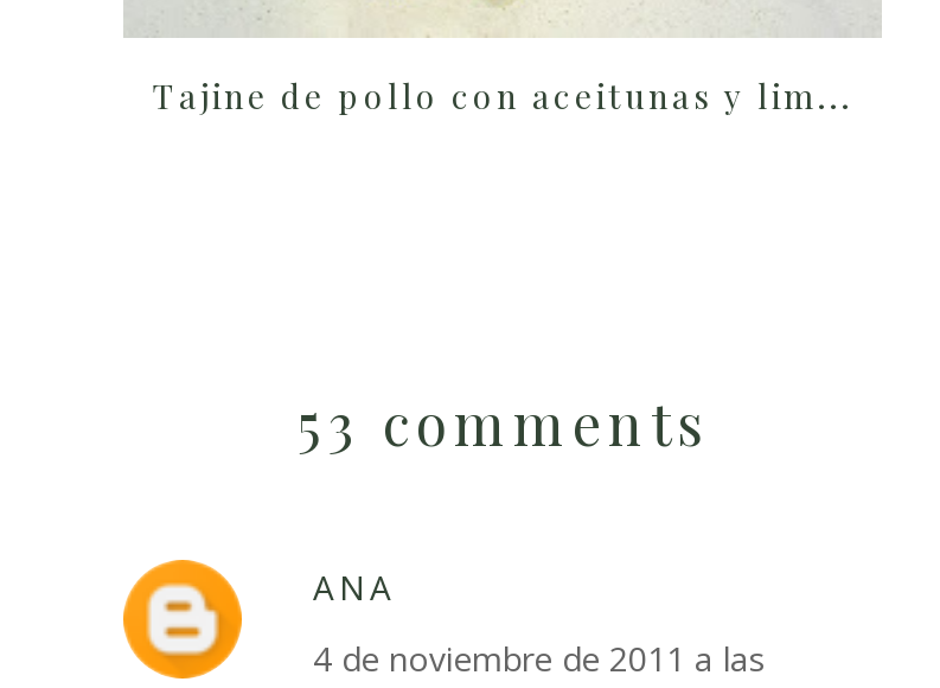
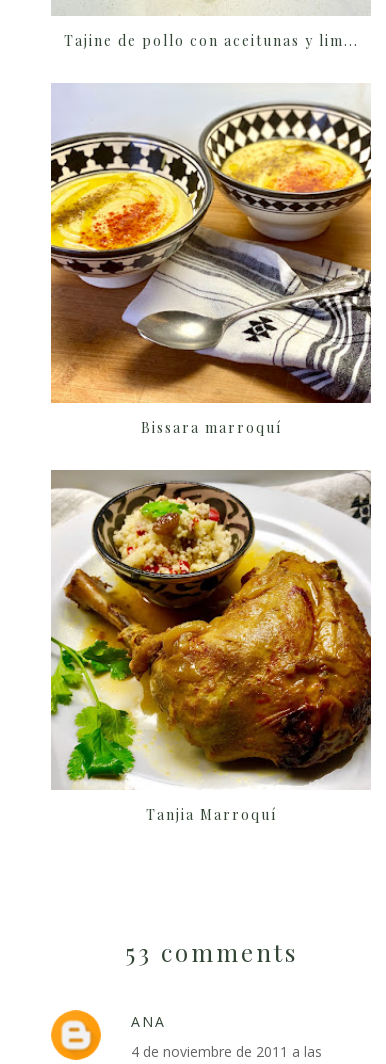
none -> [50,83,372,437] [image] | Bissara marroquí
none -> [50,469,372,824] [image] | Tanjia Marroquí

